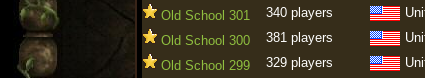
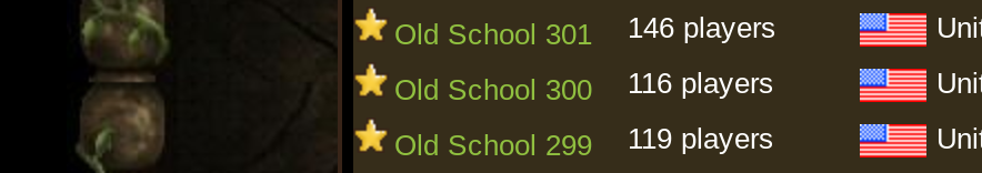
[160,5,332,23] Old School 301 340 players -> [394,11,776,51] Old School 301 146 players
[160,30,332,48] Old School 300 381 players -> [394,67,774,106] Old School 300 116 players
[160,55,332,73] Old School 299 329 players -> [394,122,774,162] Old School 299 119 players

